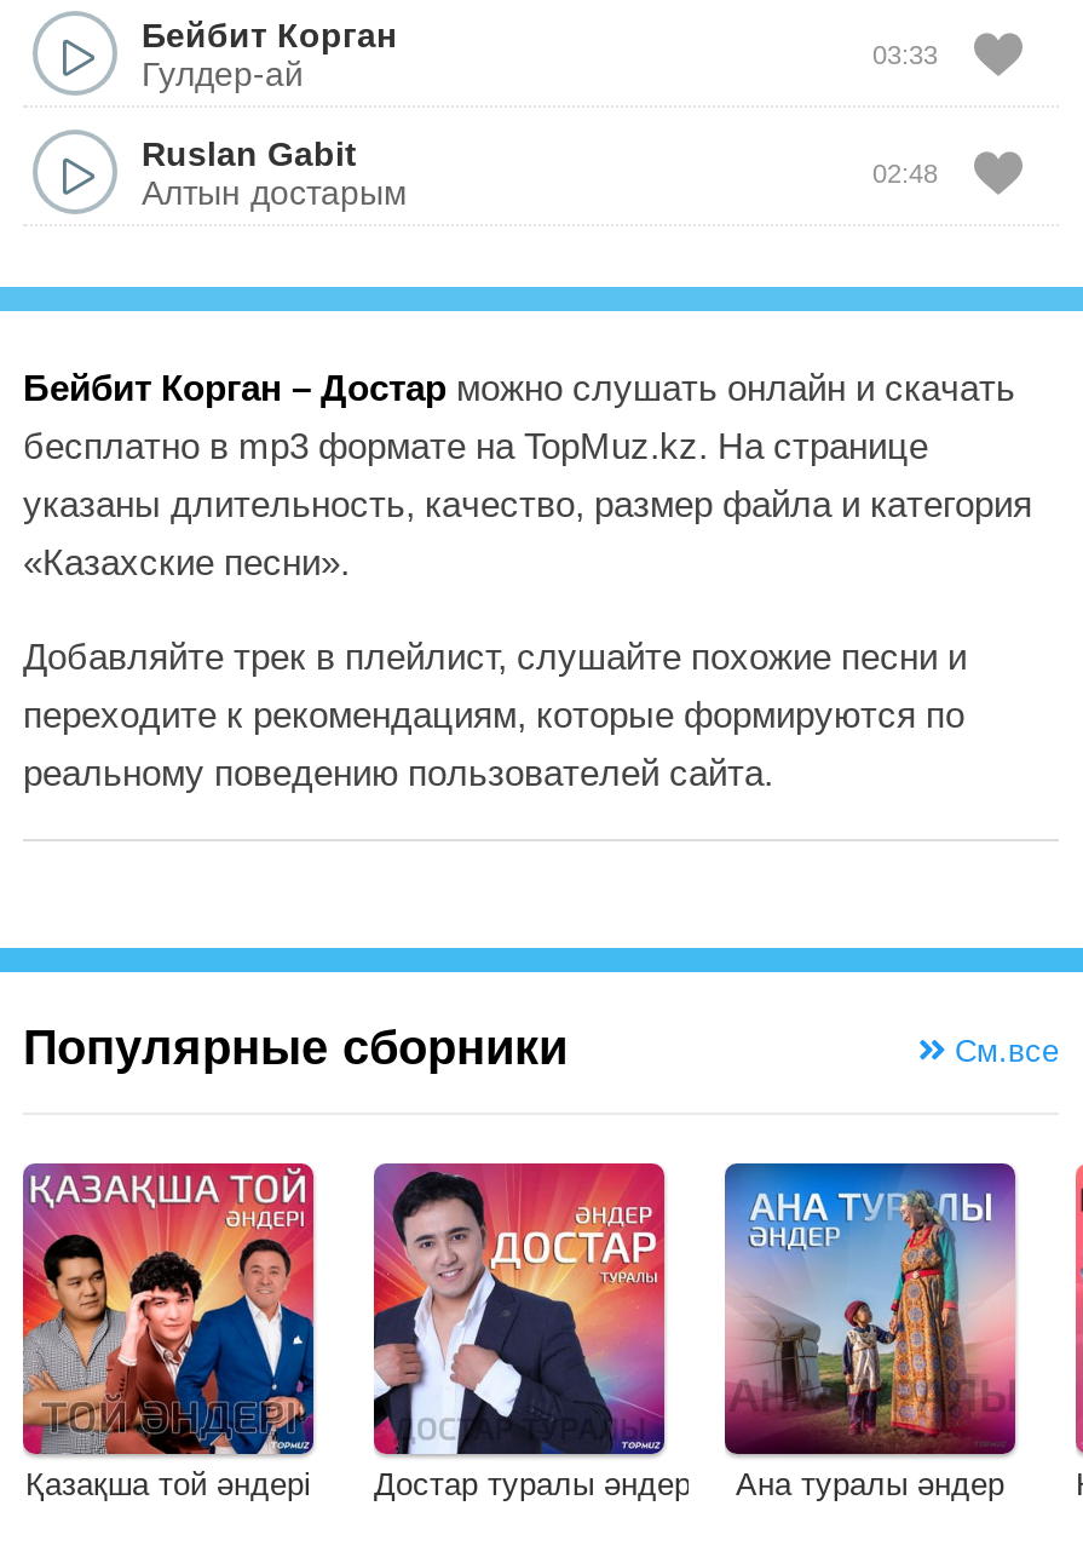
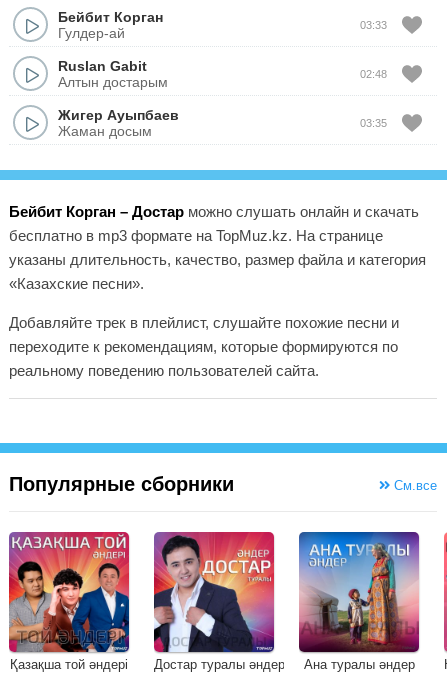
none -> [58,106,387,138] Жигер Ауыпбаев | Жаман досым | 03:35

